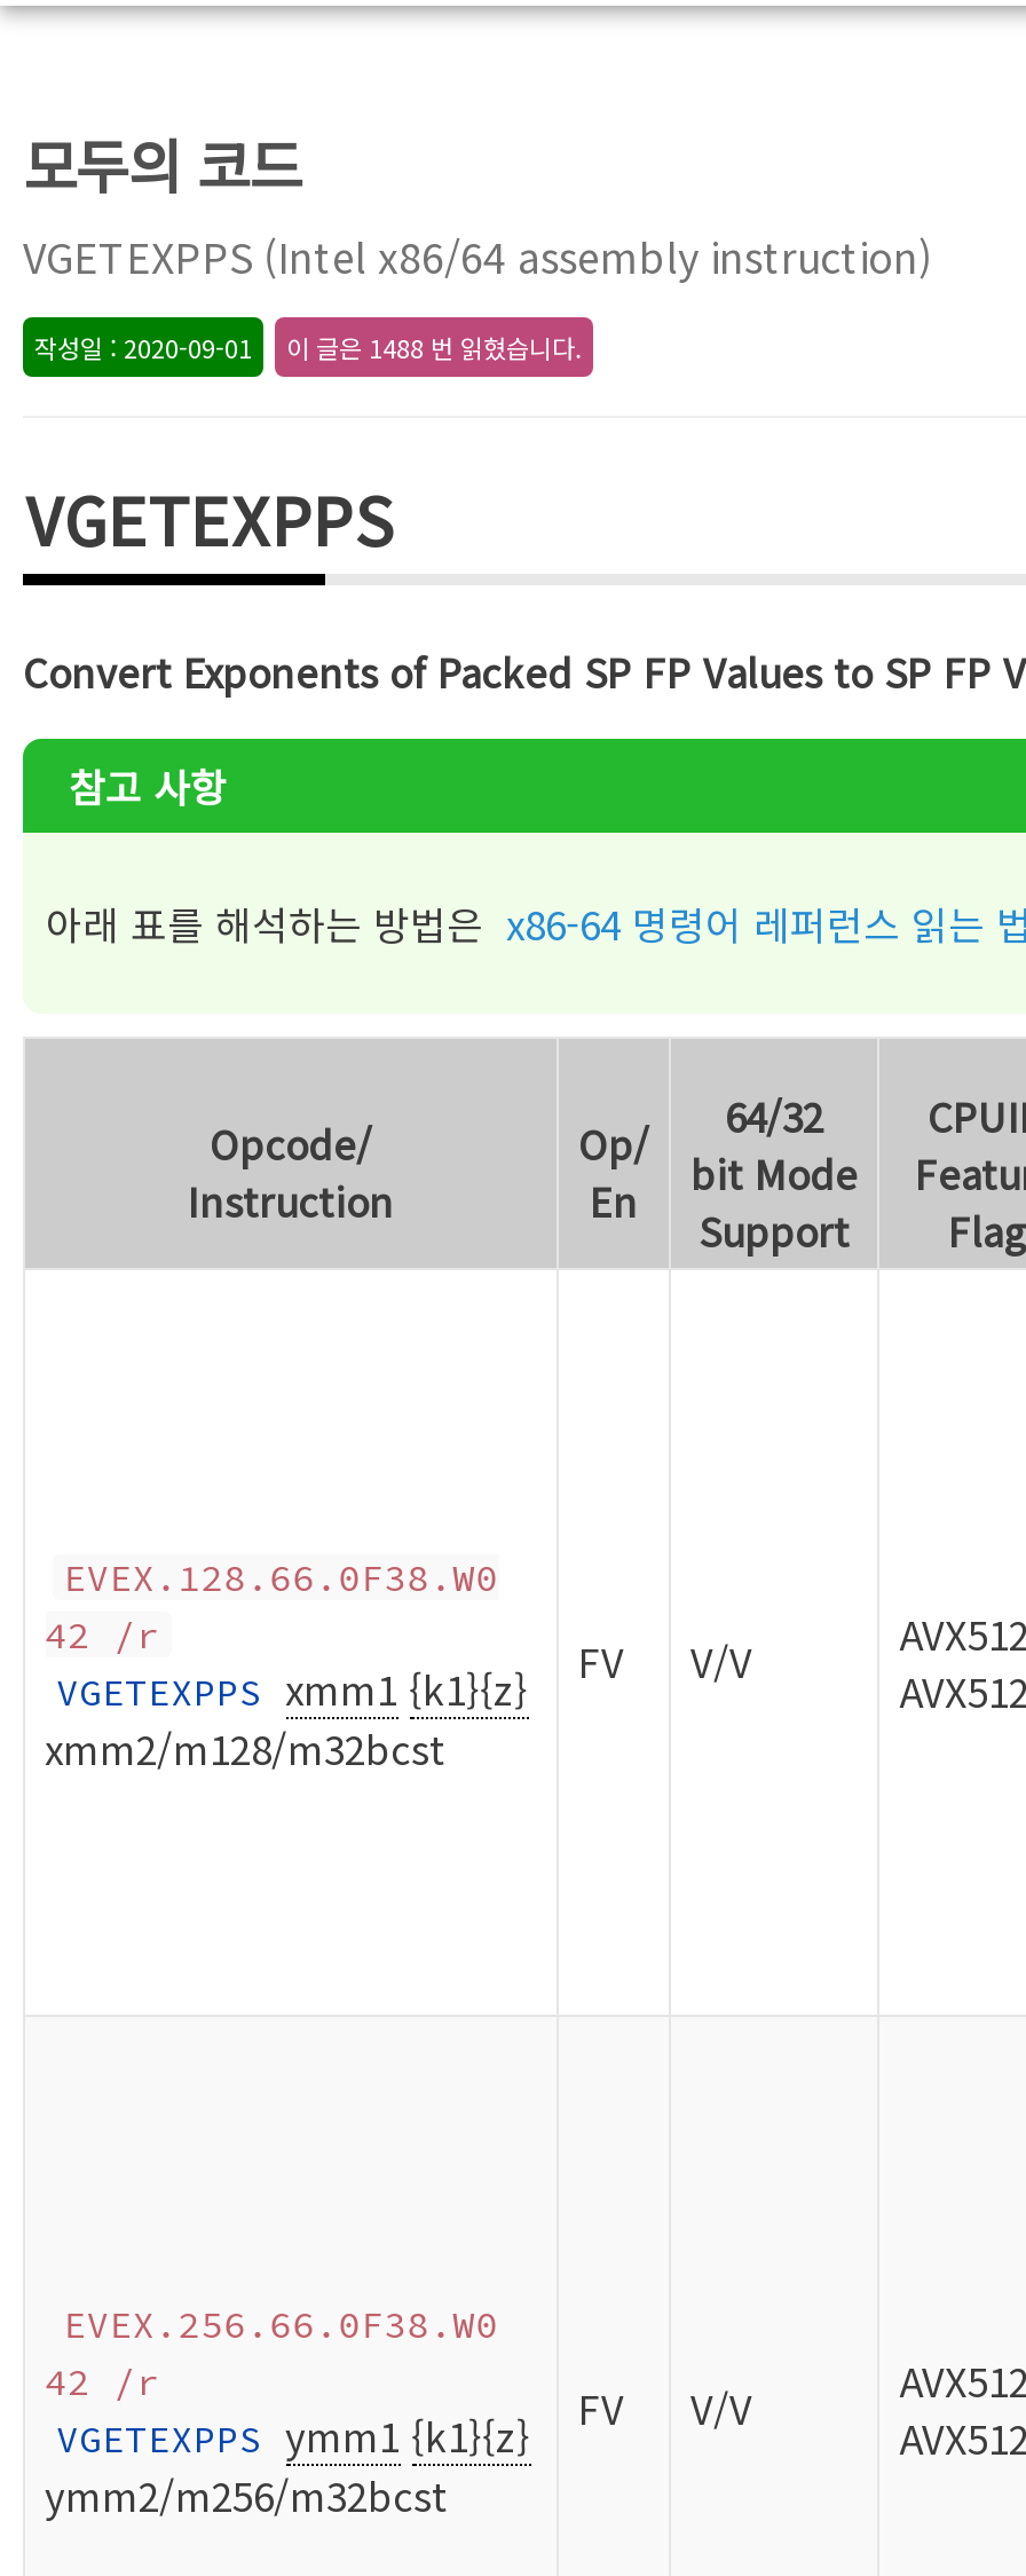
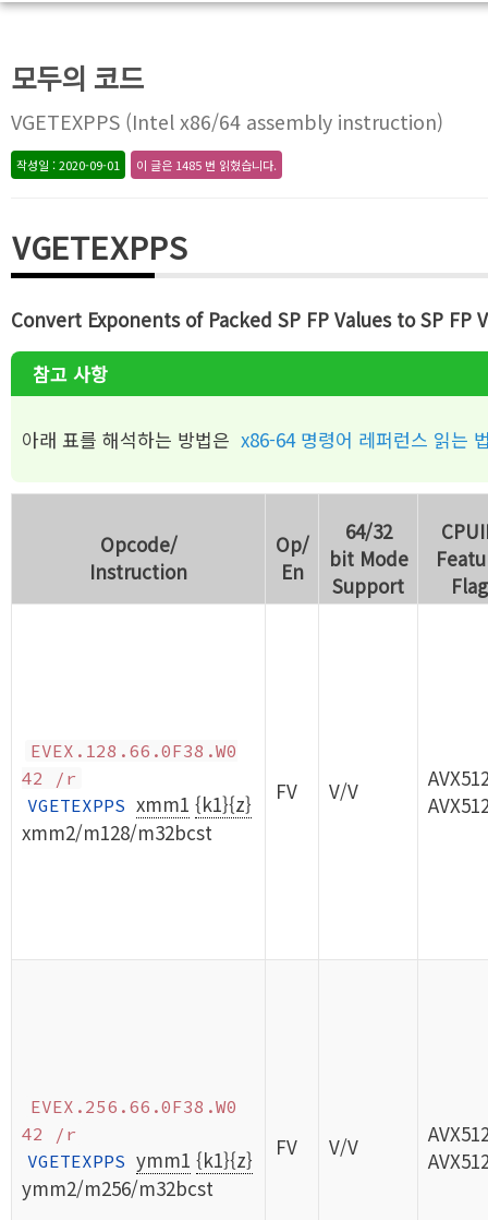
[286,329,582,366] 이 글은 1488 번 읽혔습니다. -> [136,156,277,174] 이 글은 1485 번 읽혔습니다.

